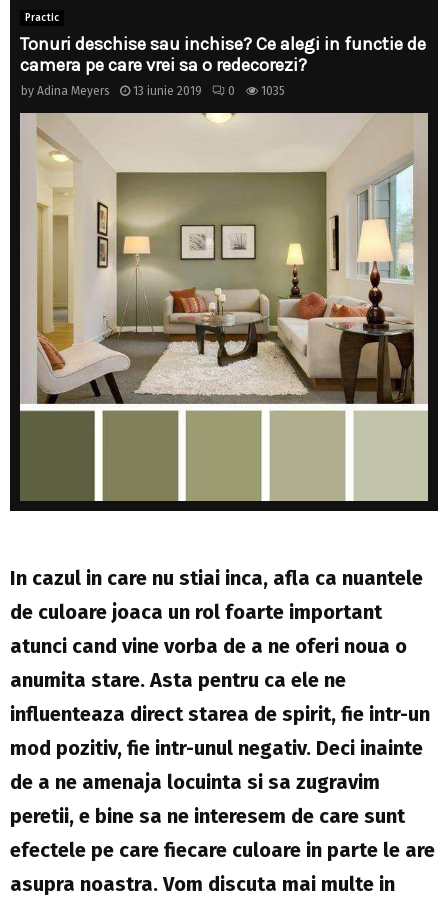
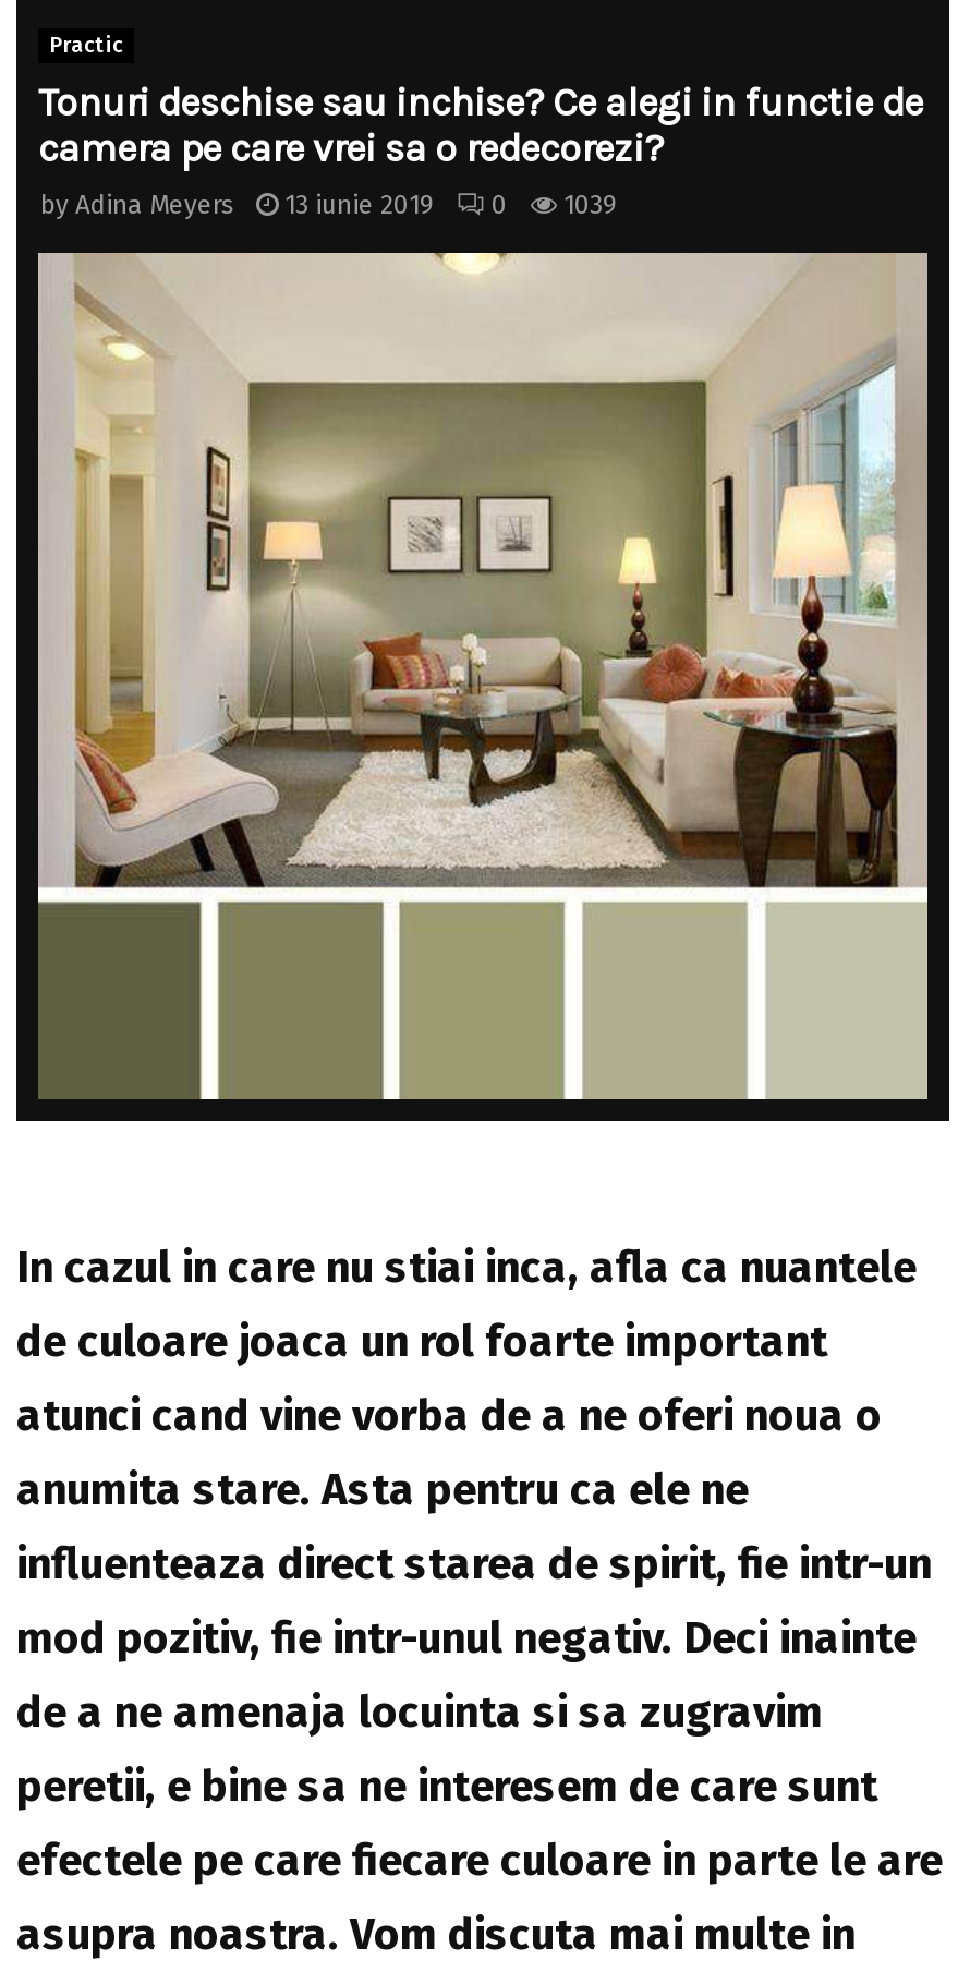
[21,84,285,98] by Adina Meyers 13 iunie 2019 0 1035 -> [40,190,618,220] by Adina Meyers 13 iunie 2019 0 1039

